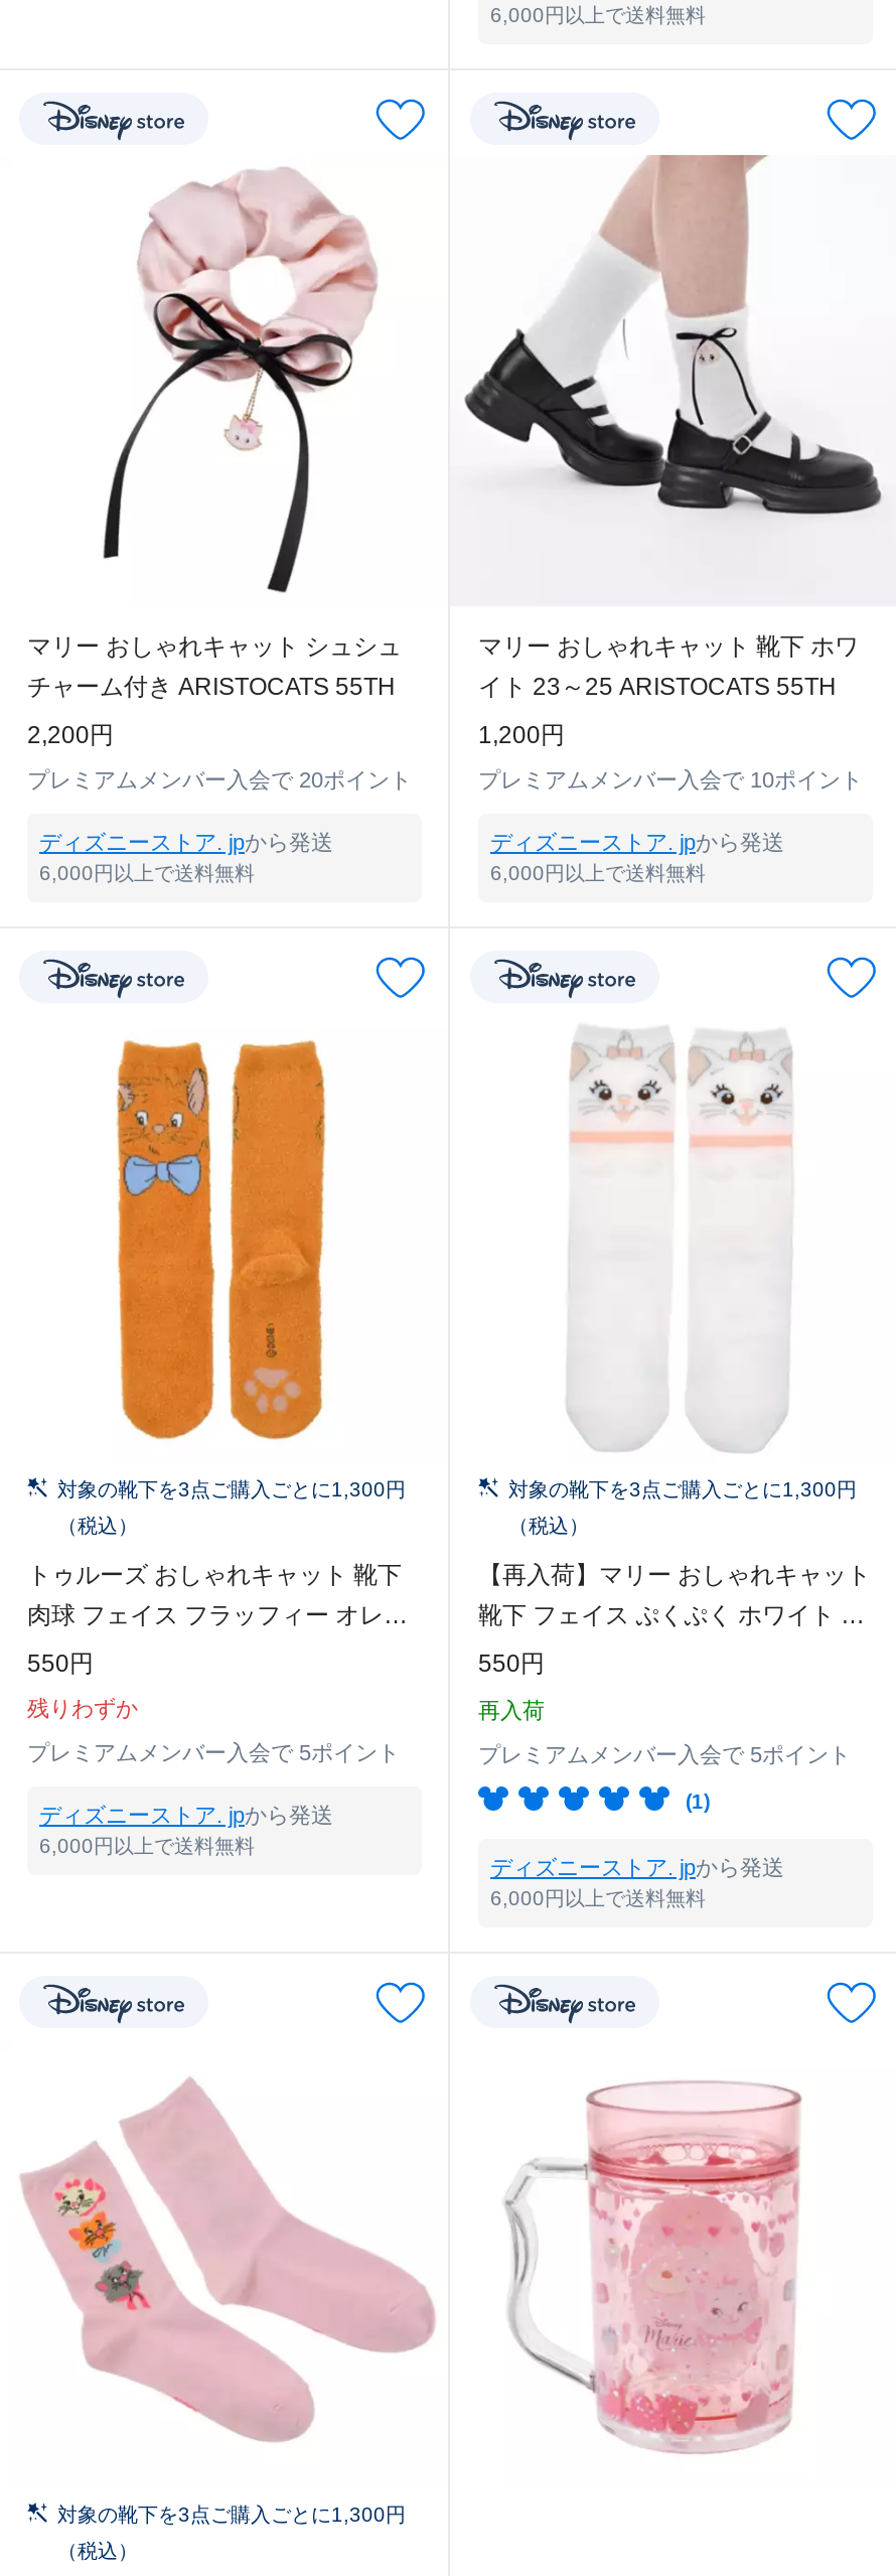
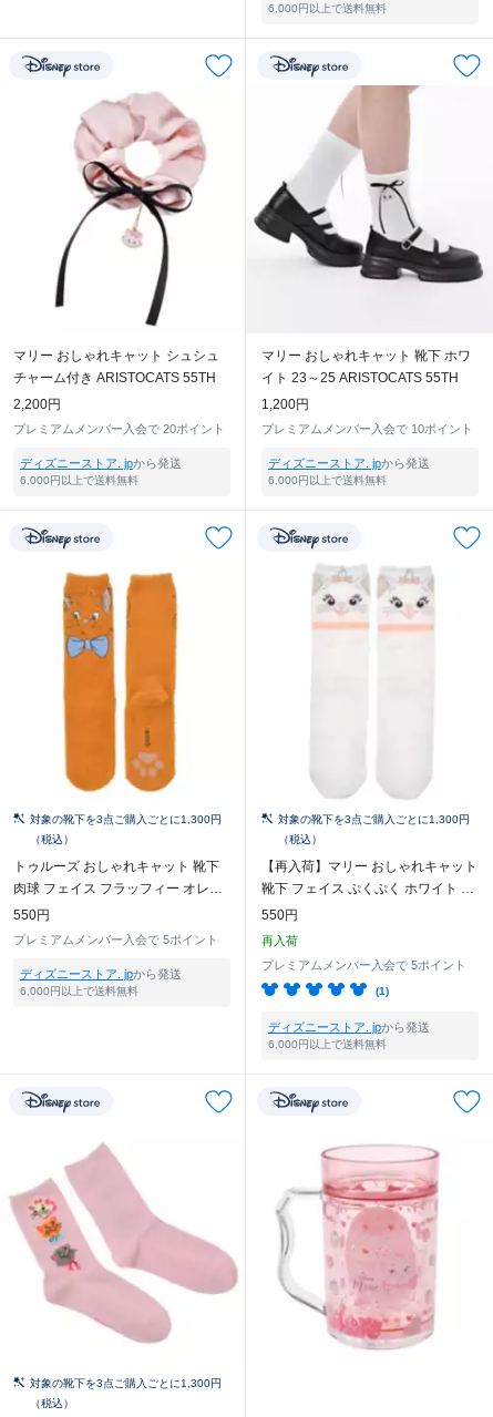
[27,1696,138,1720] 残りわずか -> none
moved [27,1741,400,1857] -> [13,933,218,997]: プレミアムメンバー入会で5ポイント | ディズニーストア. jpから発送 | 6,000円以上で送料無料

